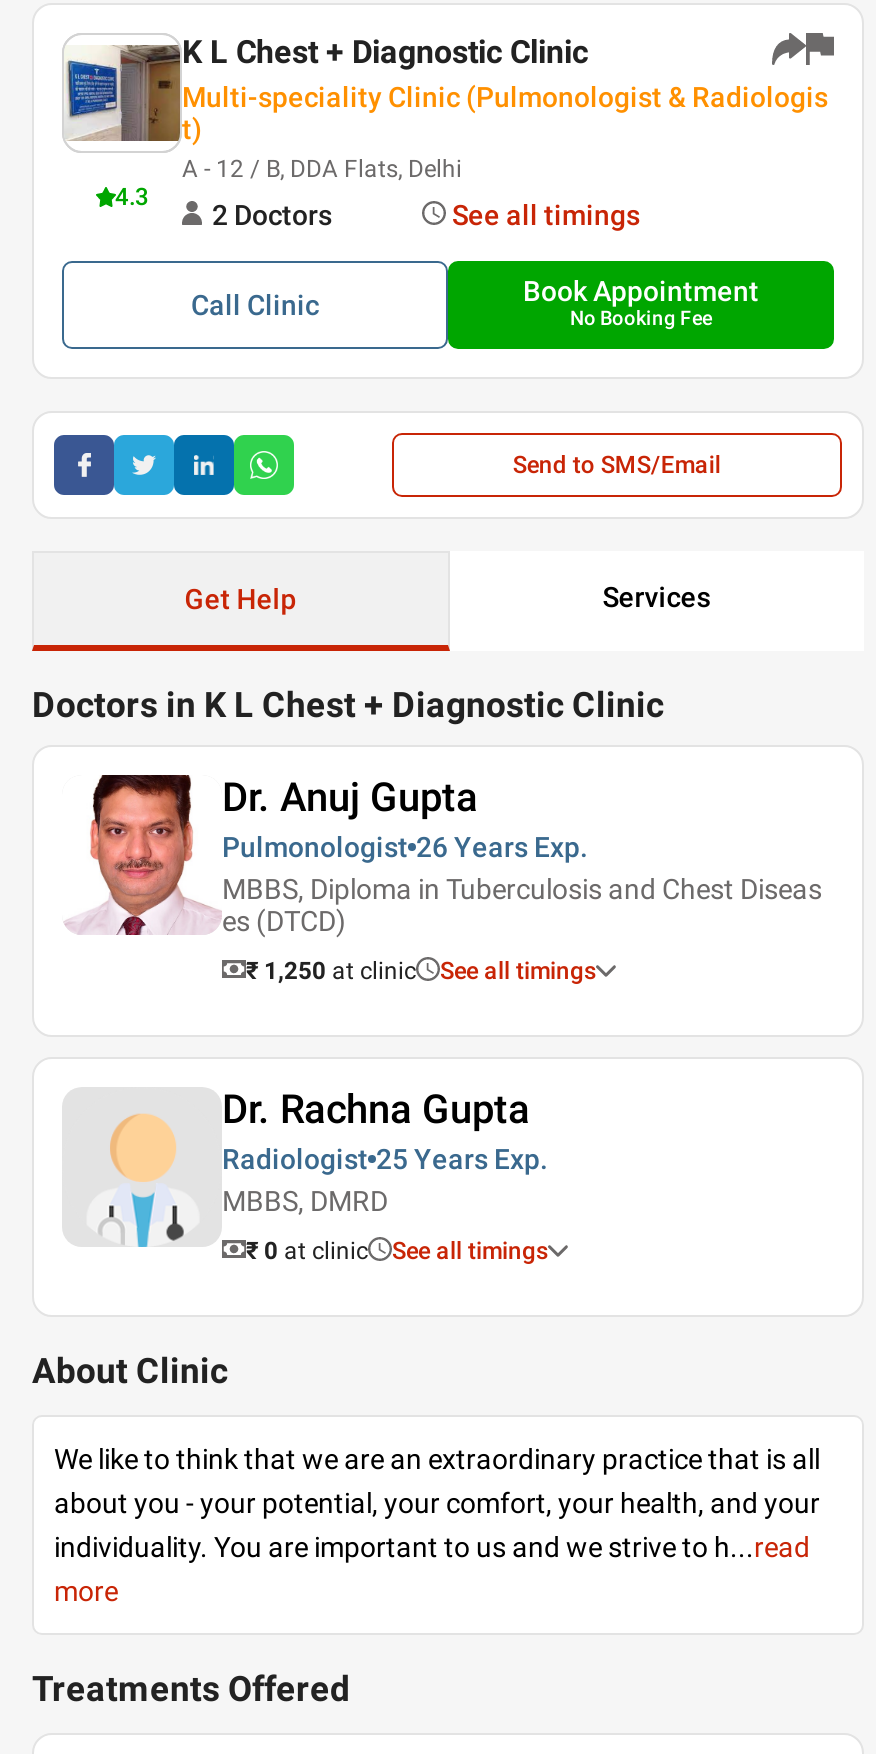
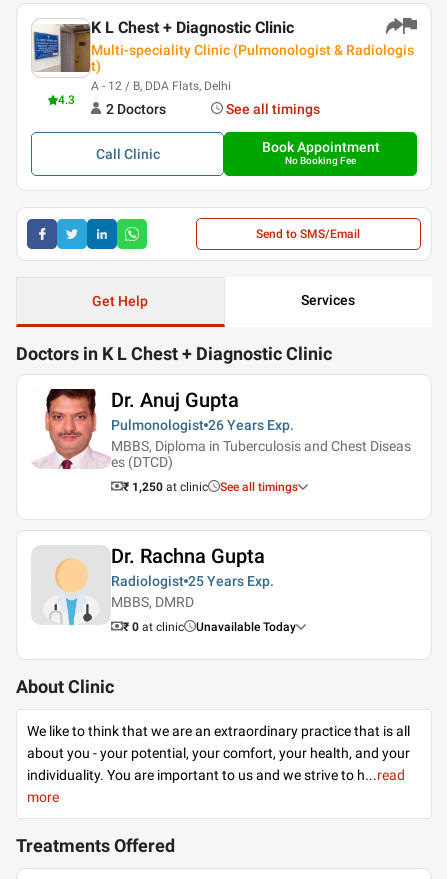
[392,1237,548,1265] See all timings -> [196,620,296,634] Unavailable Today

